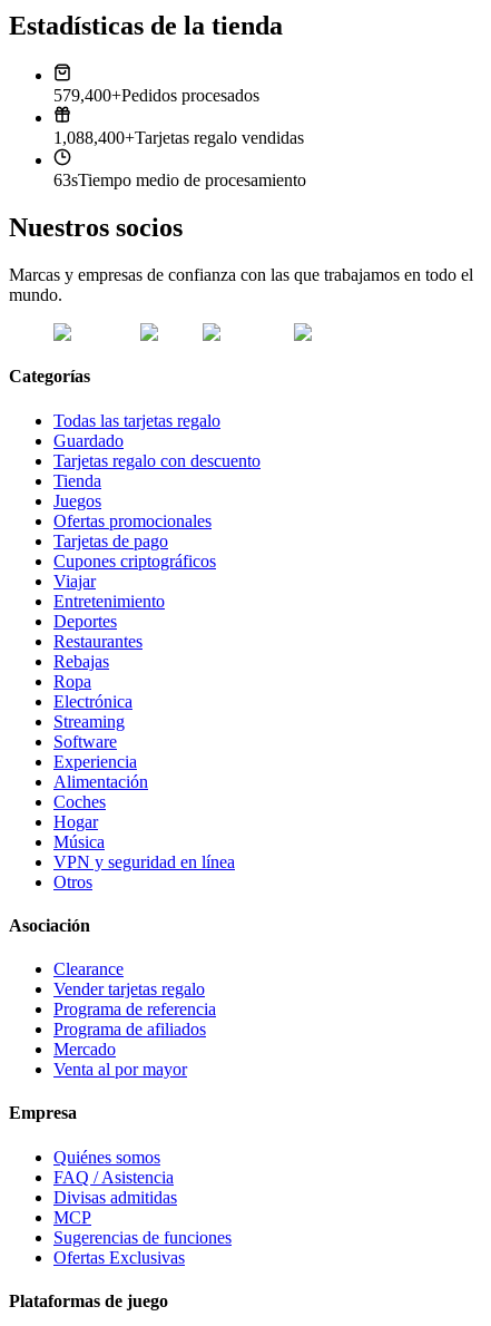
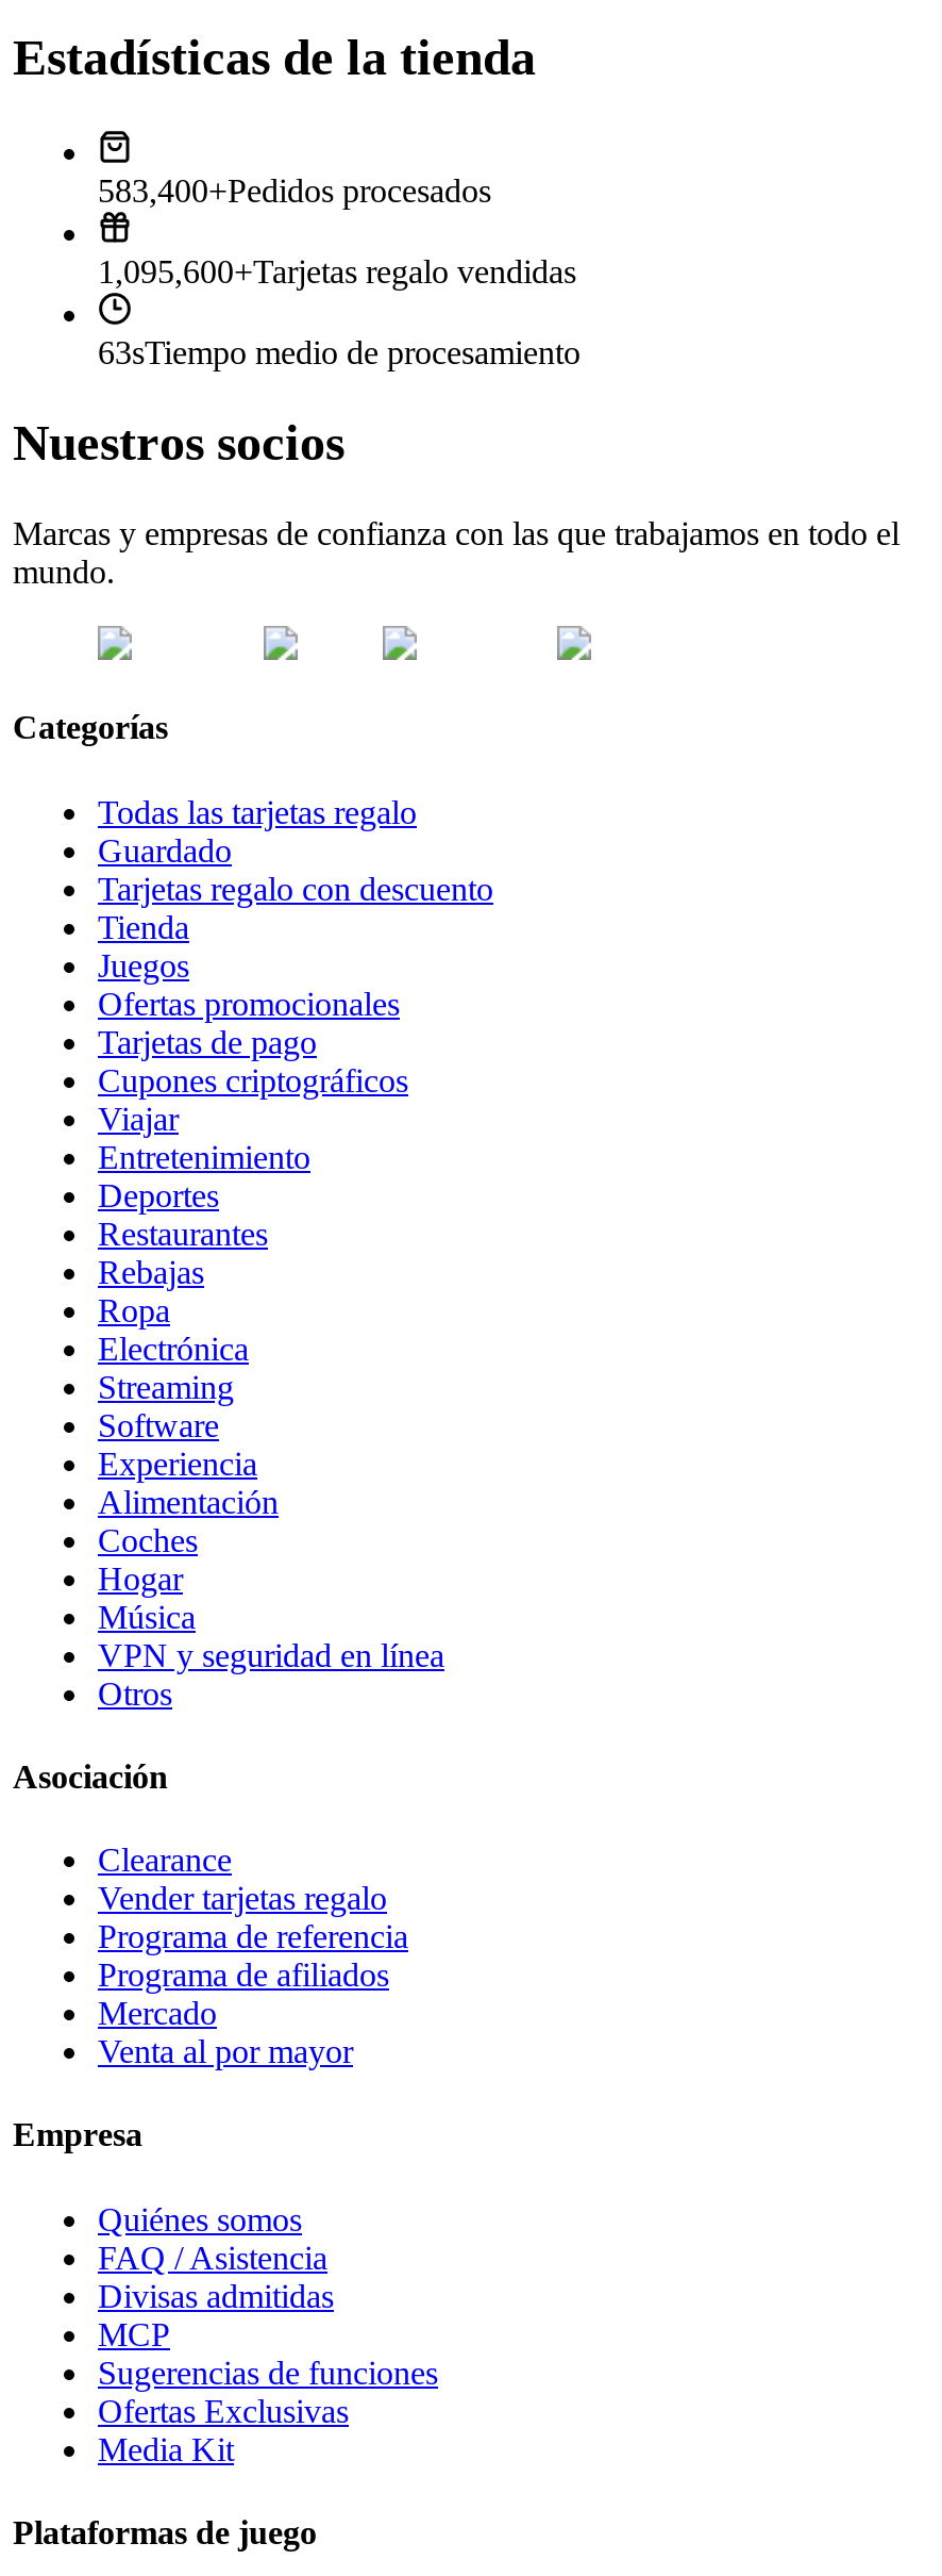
[53,86,259,105] 579,400+Pedidos procesados -> [98,173,491,209] 583,400+Pedidos procesados
[53,128,304,147] 1,088,400+Tarjetas regalo vendidas -> [98,254,576,290] 1,095,600+Tarjetas regalo vendidas
none -> [98,2430,234,2467] Media Kit

